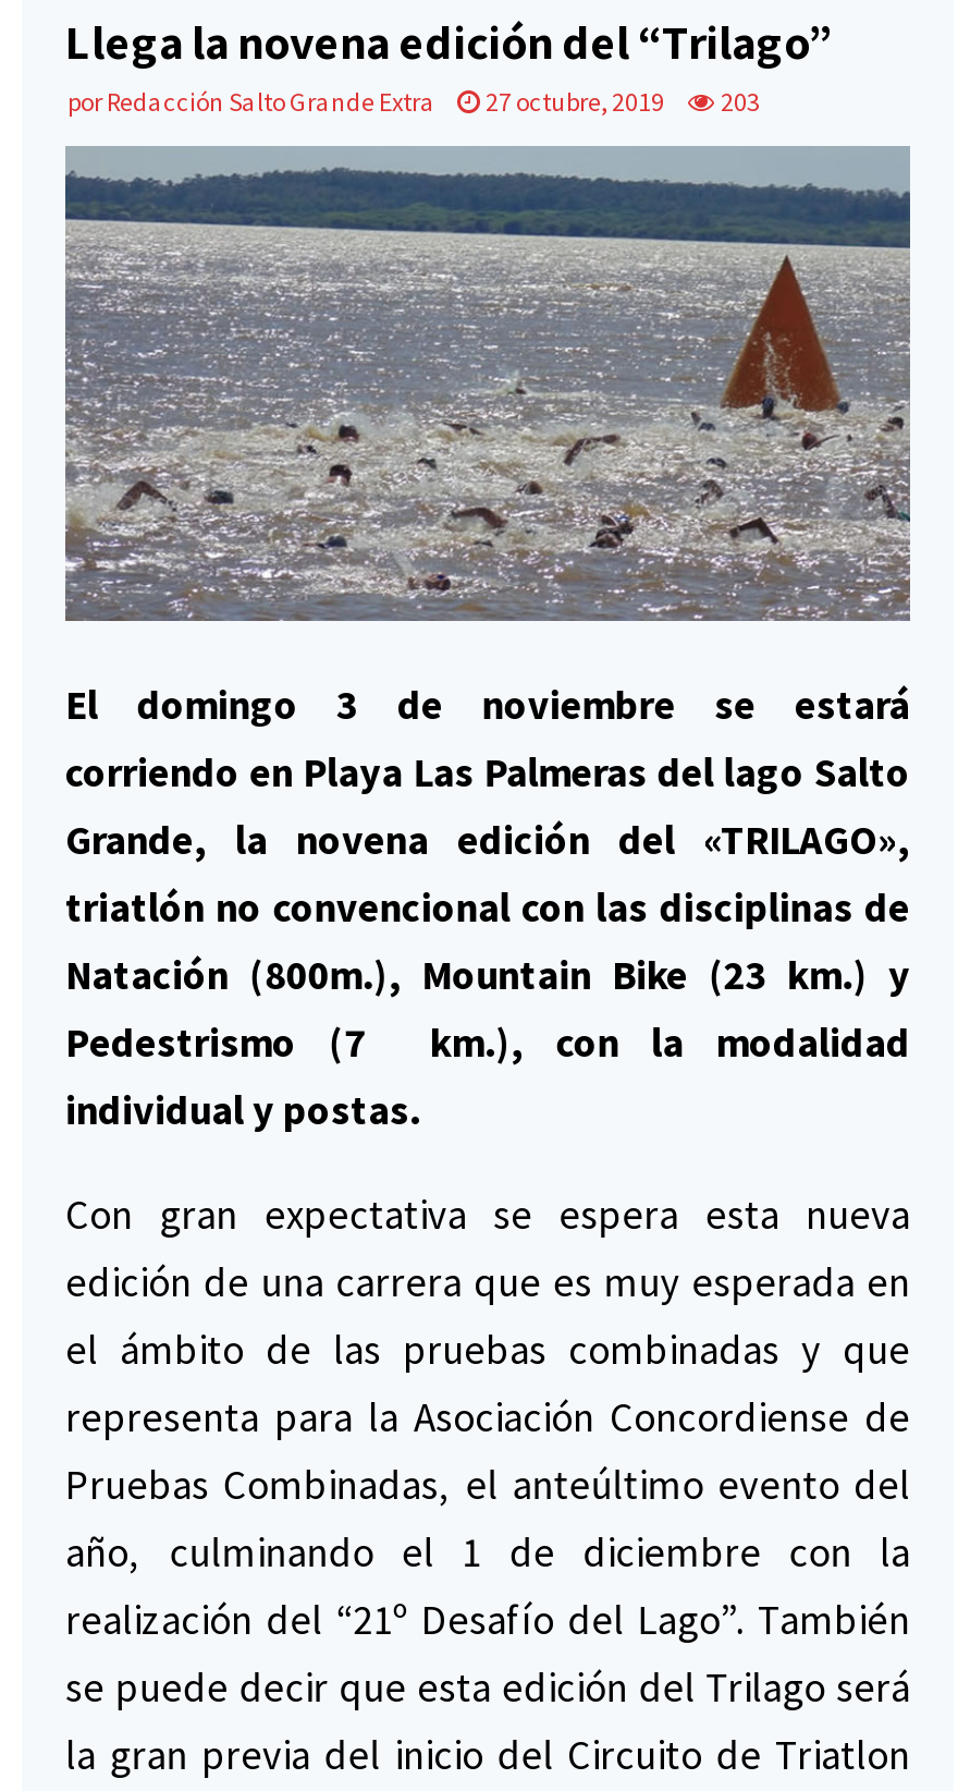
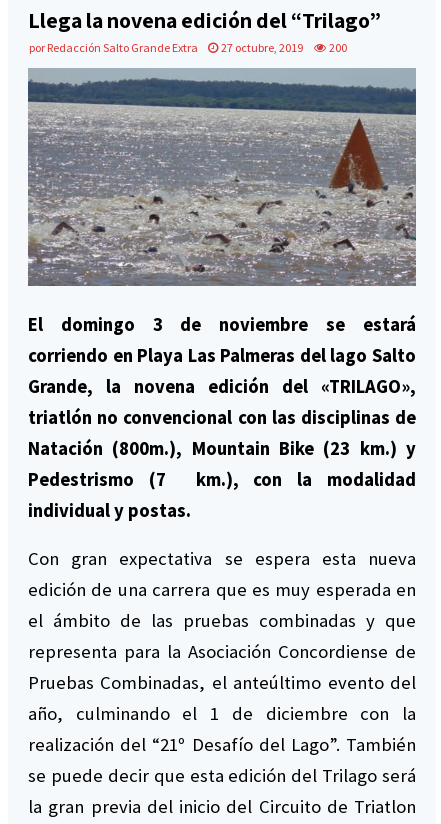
[67,85,760,118] porRedacción Salto Grande Extra 27 octubre, 2019 203 -> [29,40,347,55] porRedacción Salto Grande Extra 27 octubre, 2019 200

